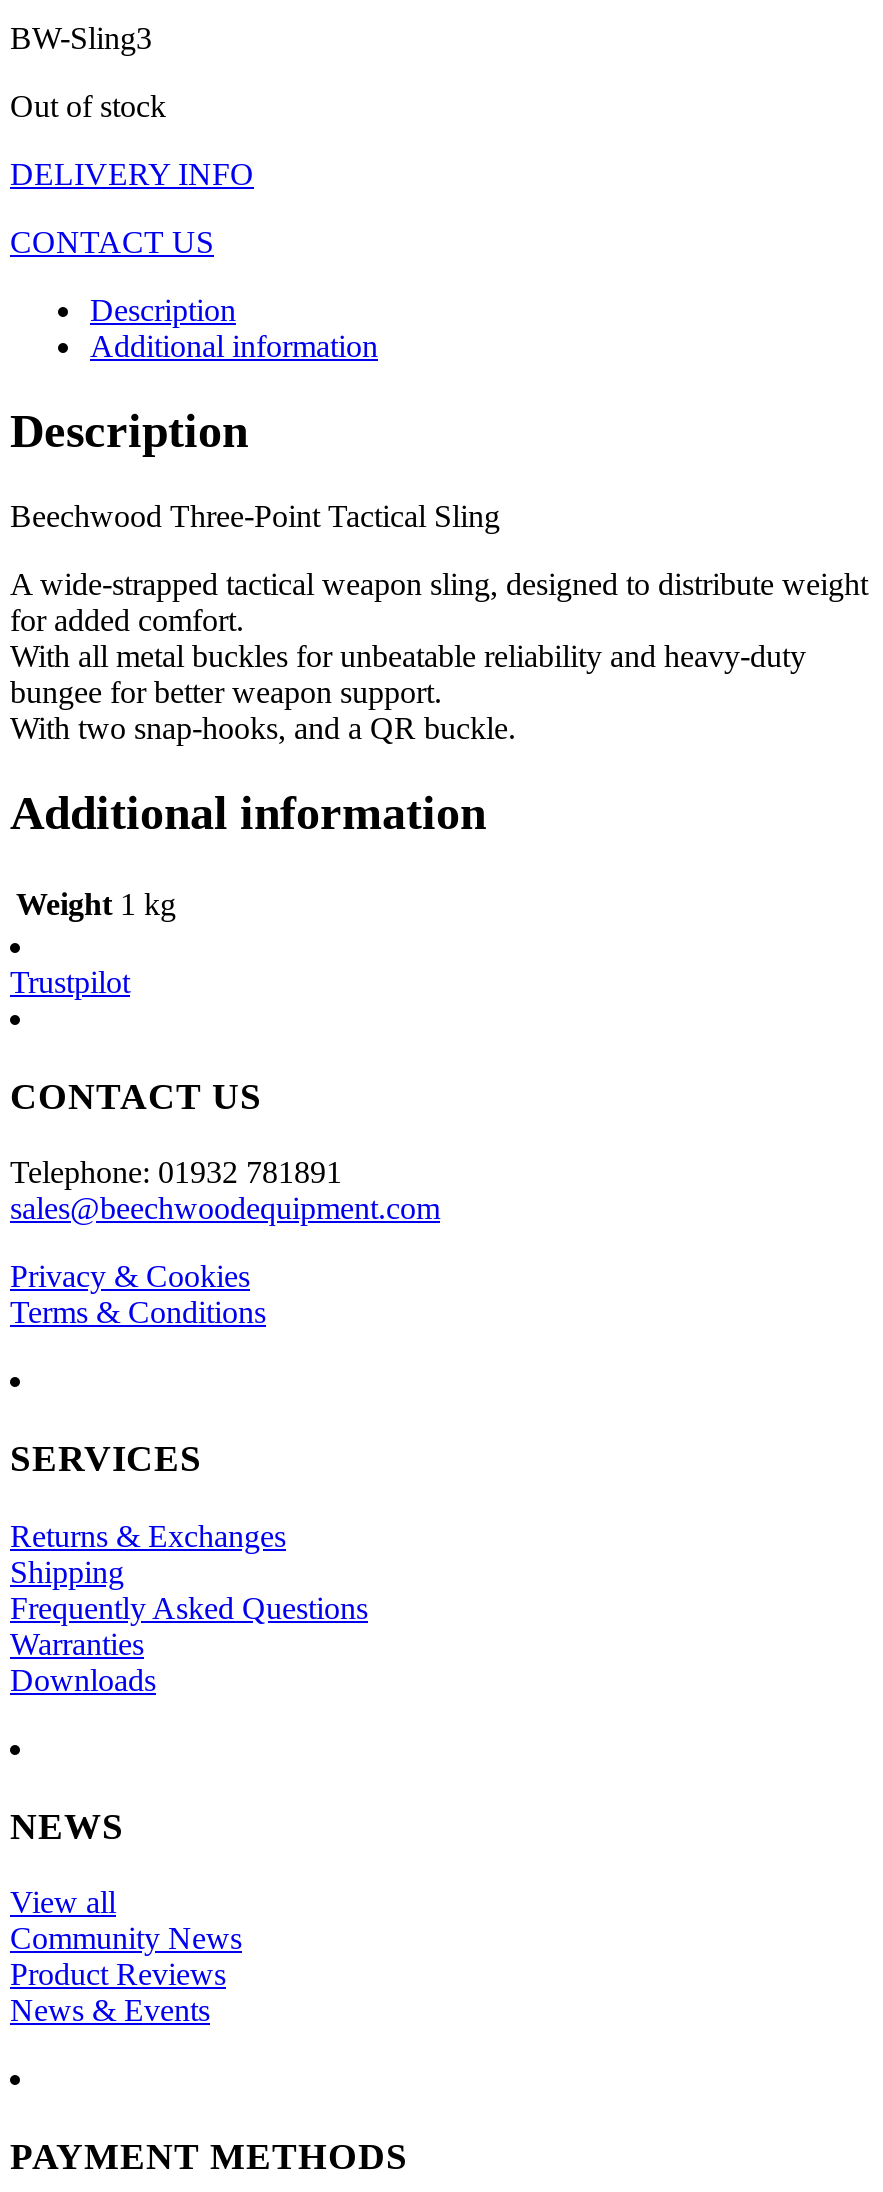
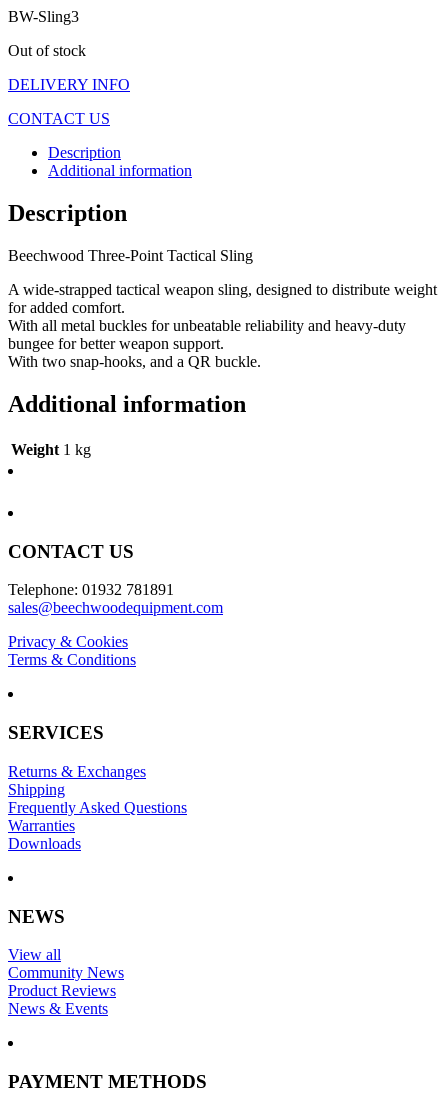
[10,965,130,999] Trustpilot -> none

